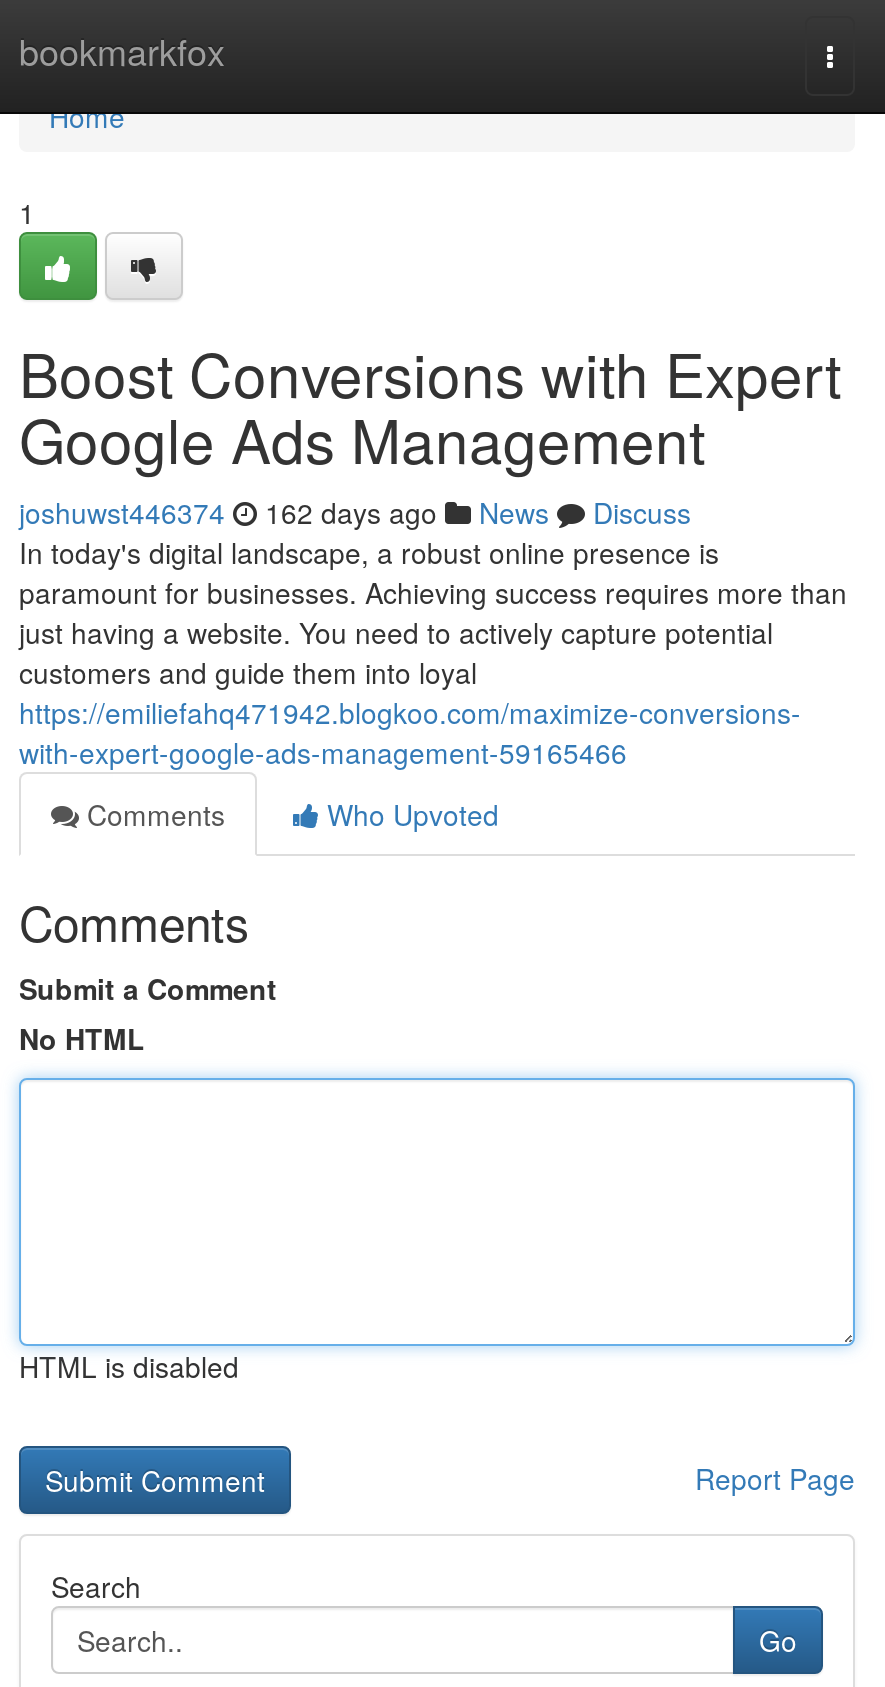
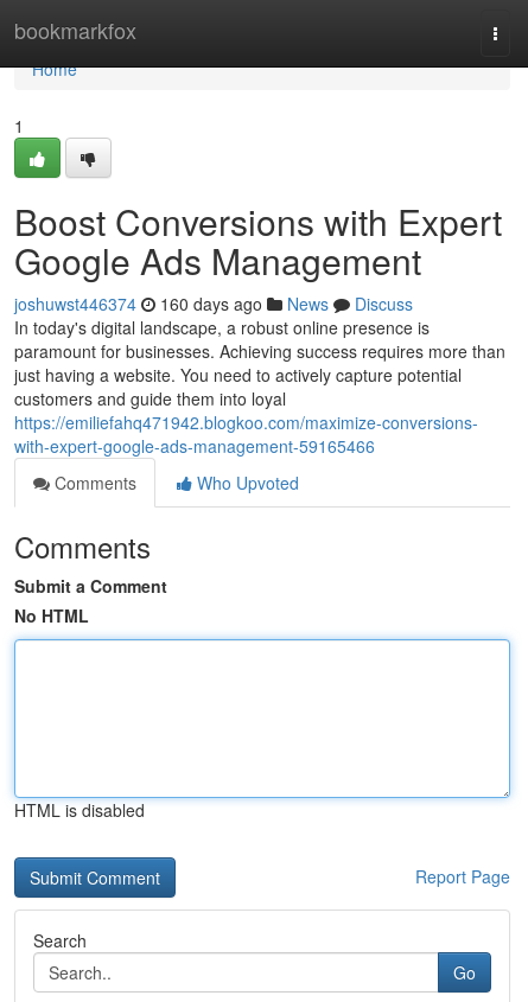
[19,492,691,532] joshuwst446374 162 days ago News Discuss -> [14,292,413,315] joshuwst446374 160 days ago News Discuss

